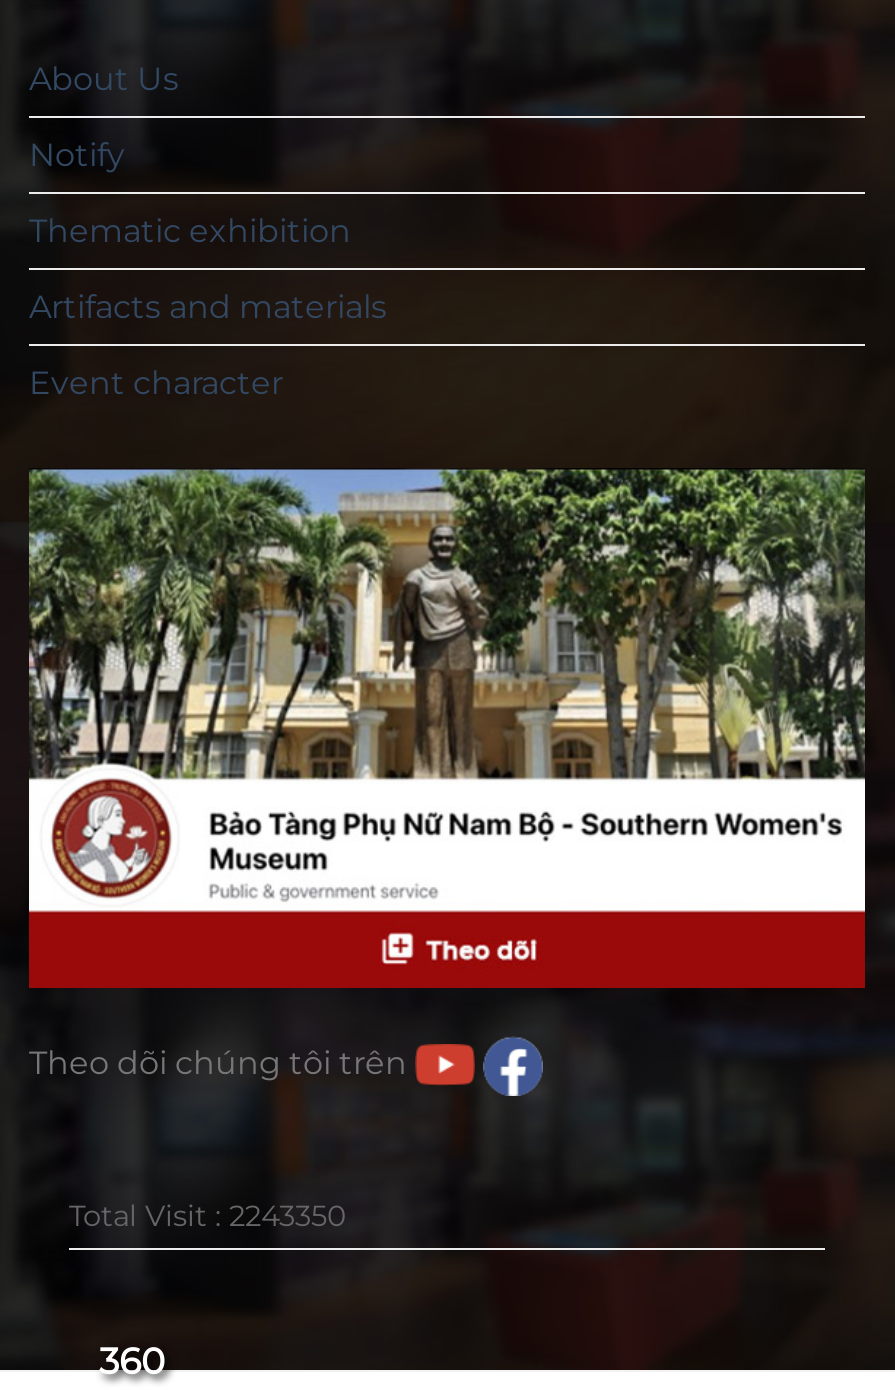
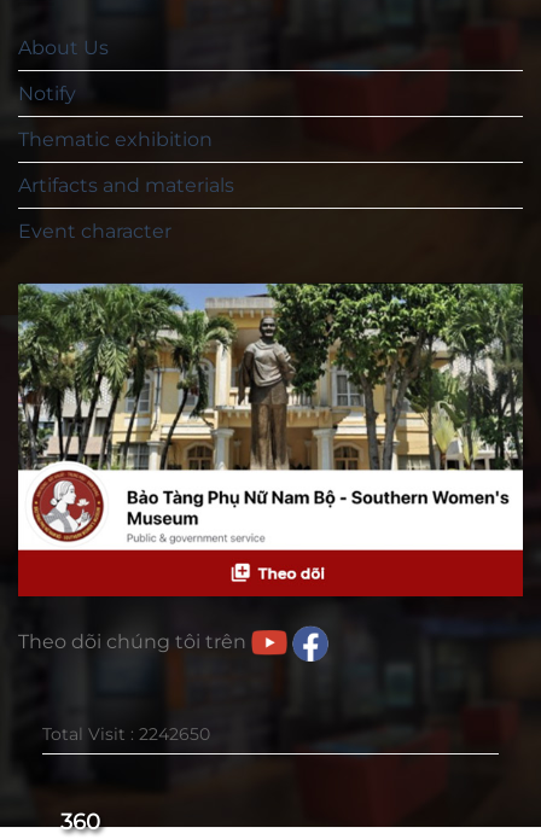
[69,1197,345,1233] Total Visit : 2243350 -> [42,723,210,744] Total Visit : 2242650

